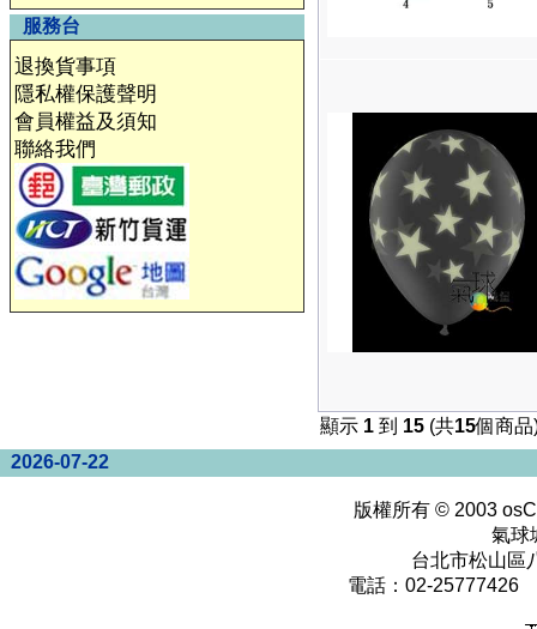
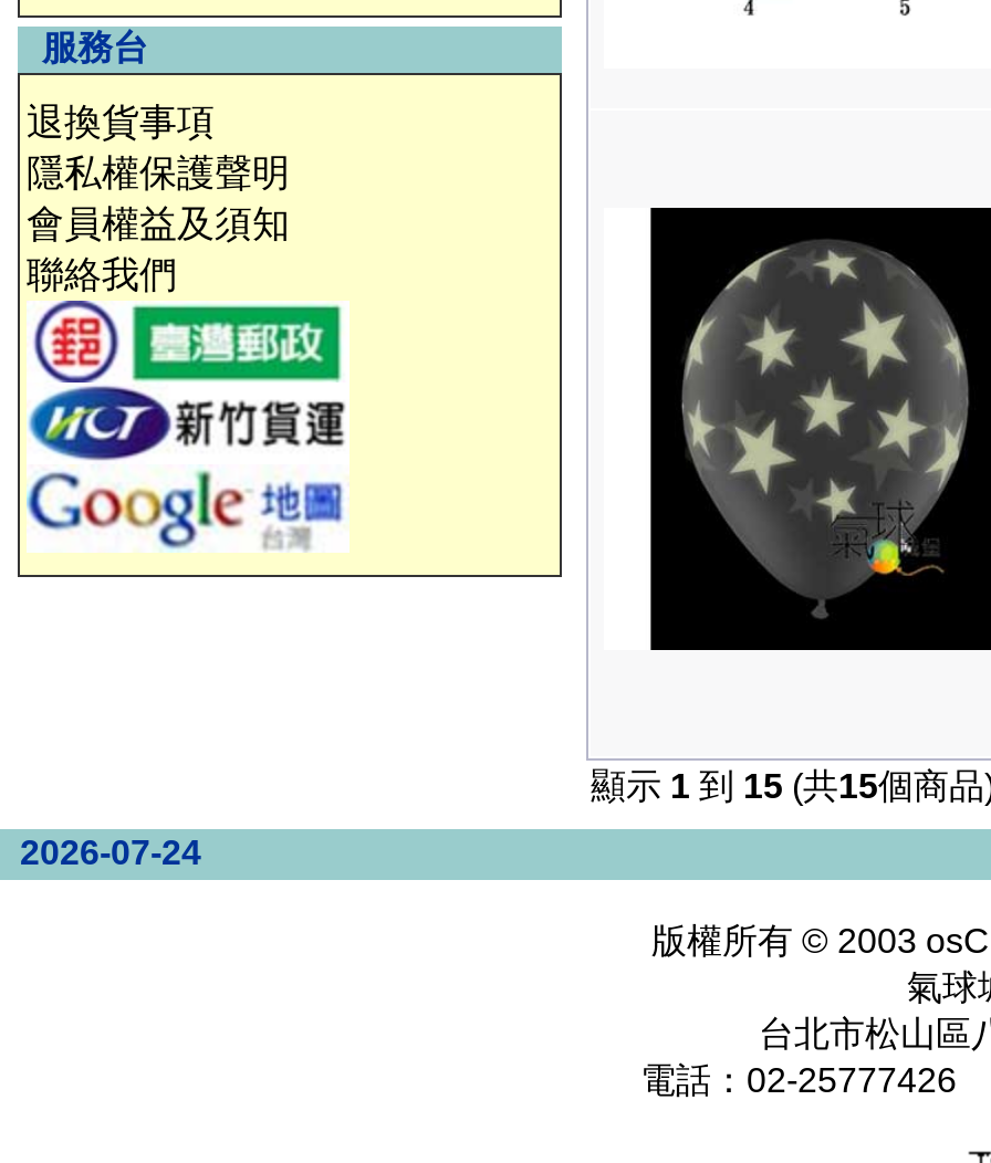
[1,452,119,472] 2026-07-22 -> [2,834,219,871] 2026-07-24

